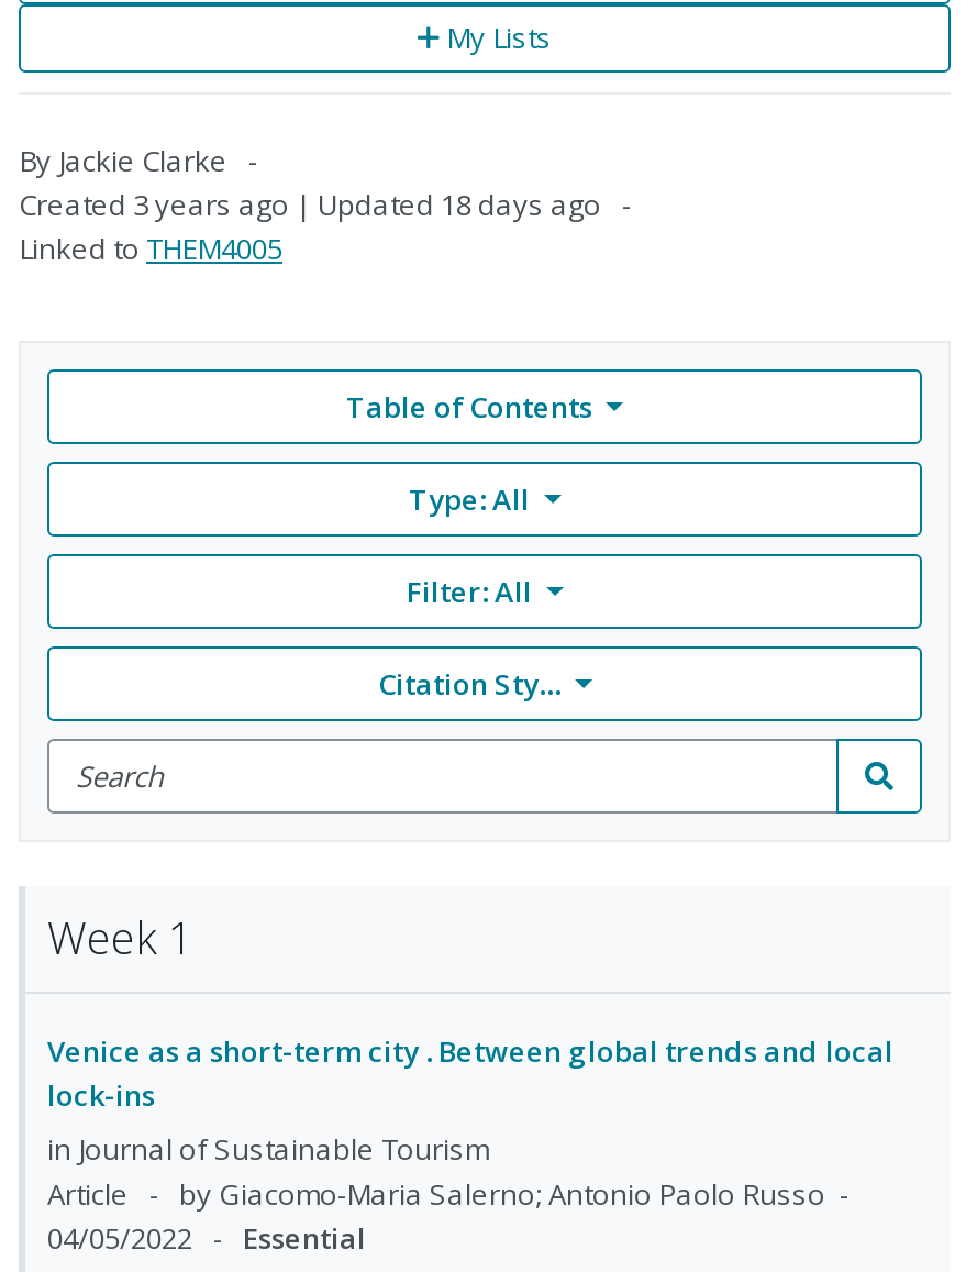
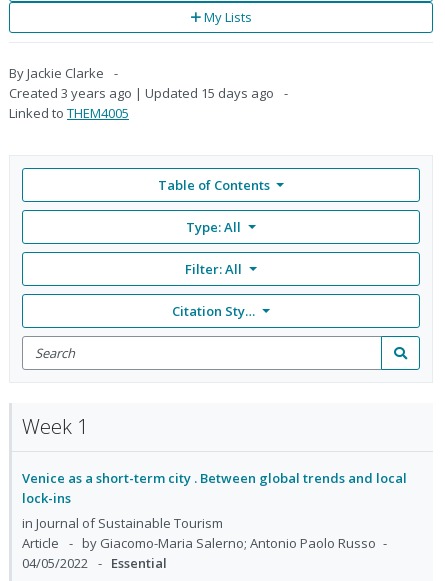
[318,185,601,224] Updated 18 days ago -> [145,84,274,102] Updated 15 days ago

